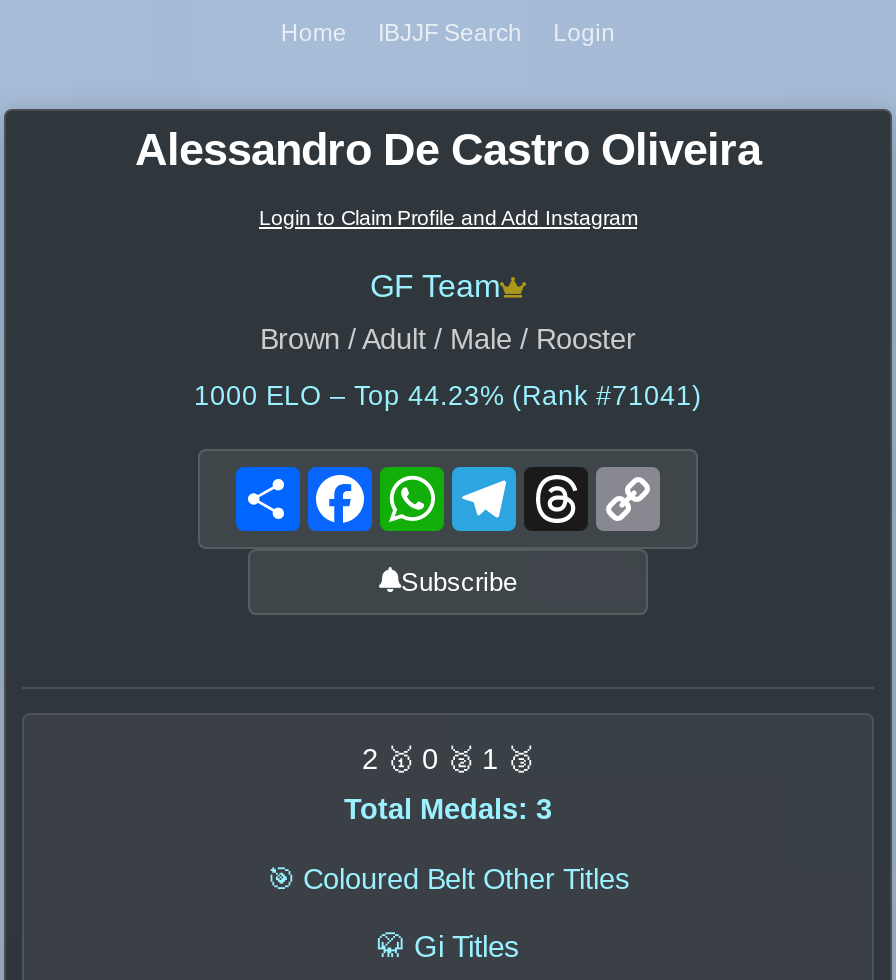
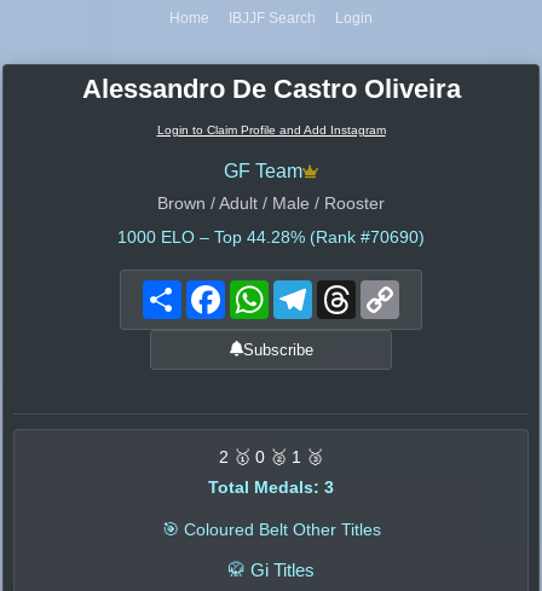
[194,382,702,412] 1000 ELO – Top 44.23% (Rank #71041) -> [117,229,425,247] 1000 ELO – Top 44.28% (Rank #70690)

